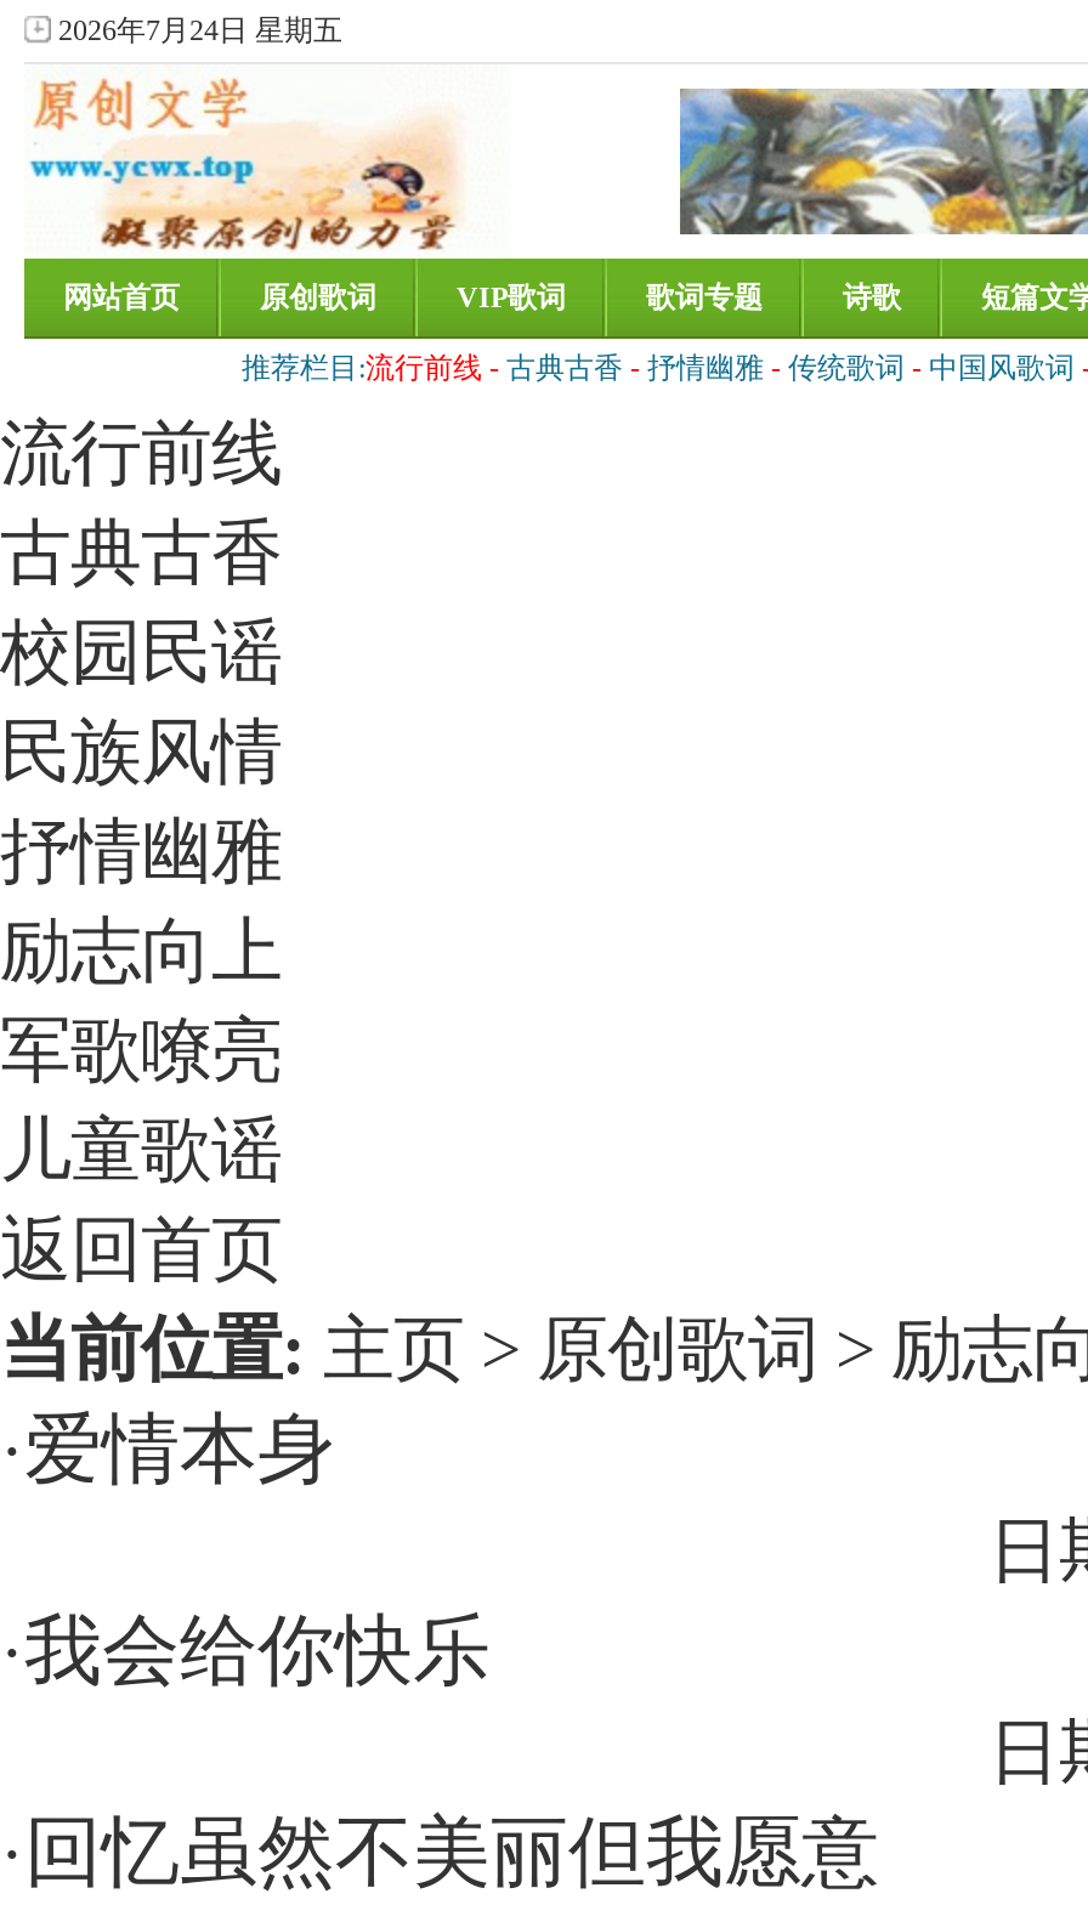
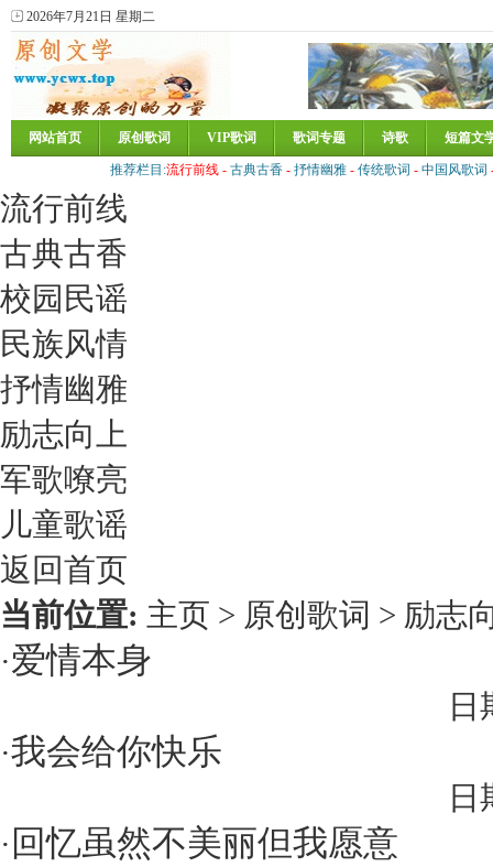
[58,13,342,47] 2026年7月24日 星期五 -> [26,9,155,24] 2026年7月21日 星期二

